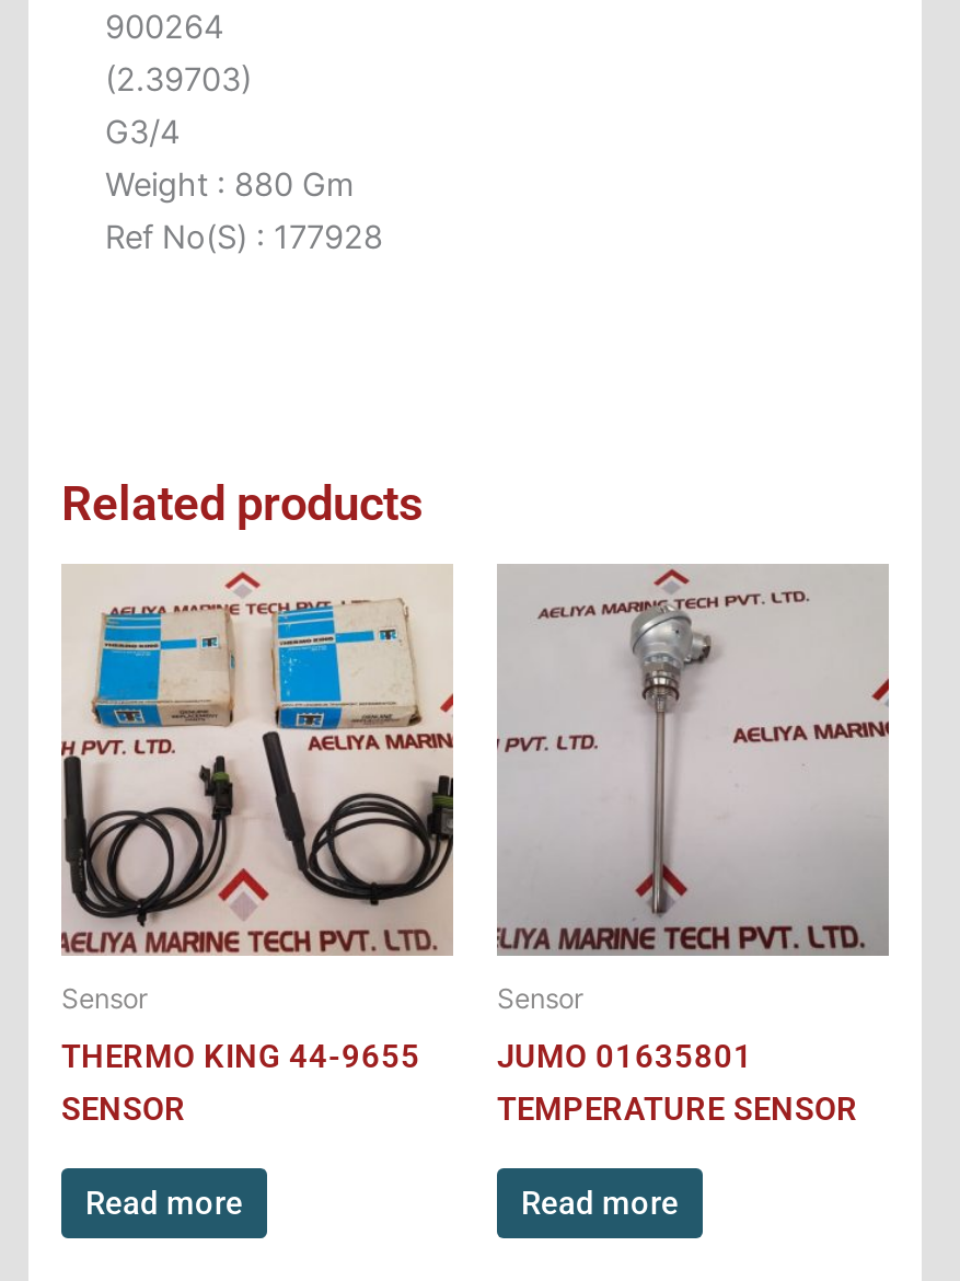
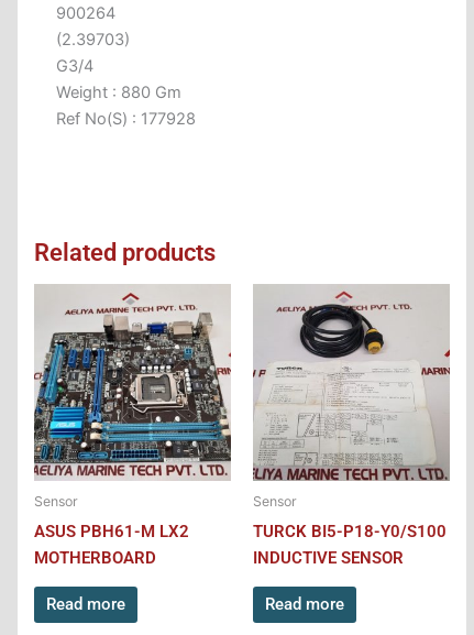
[61,569,455,1129] [image] | THERMO KING 44-9655 | SENSOR -> [34,288,231,567] [image] | ASUS PBH61-M LX2 | MOTHERBOARD
[497,567,891,1129] [image] | JUMO 01635801 | TEMPERATURE SENSOR -> [253,286,450,567] [image] | TURCK BI5-P18-Y0/S100 | INDUCTIVE SENSOR

